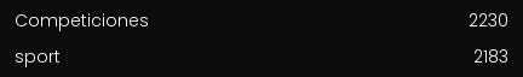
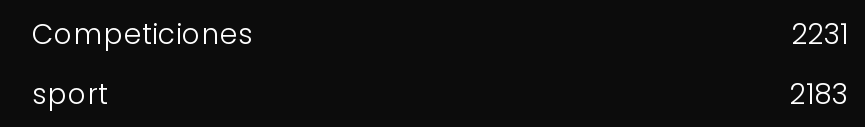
[469,8,508,32] 2230 -> [792,13,848,53] 2231

